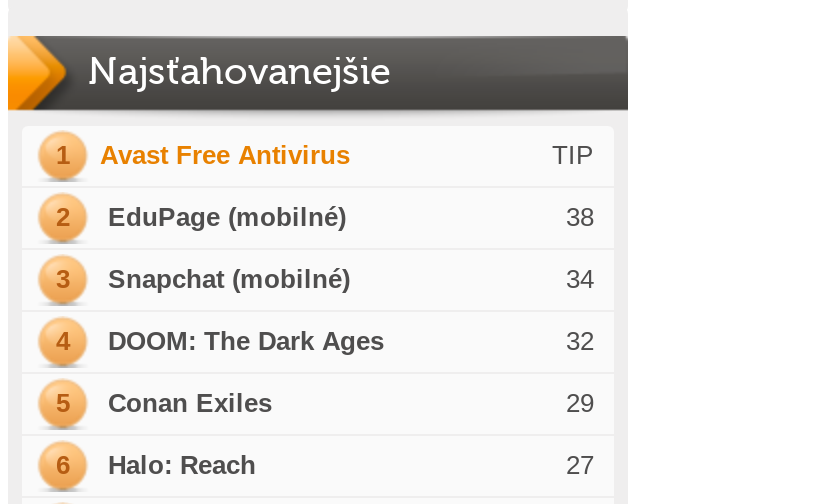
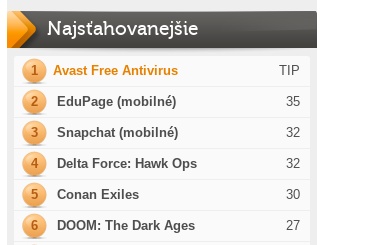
[566,201,594,231] 38 -> [286,94,300,109] 35
[566,263,594,293] 34 -> [286,125,300,140] 32
moved [108,325,384,355] -> [57,218,195,233]: DOOM: The Dark Ages
none -> [57,156,197,171] Delta Force: Hawk Ops
[566,387,594,417] 29 -> [286,187,300,202] 30
[108,449,256,479] Halo: Reach -> none

